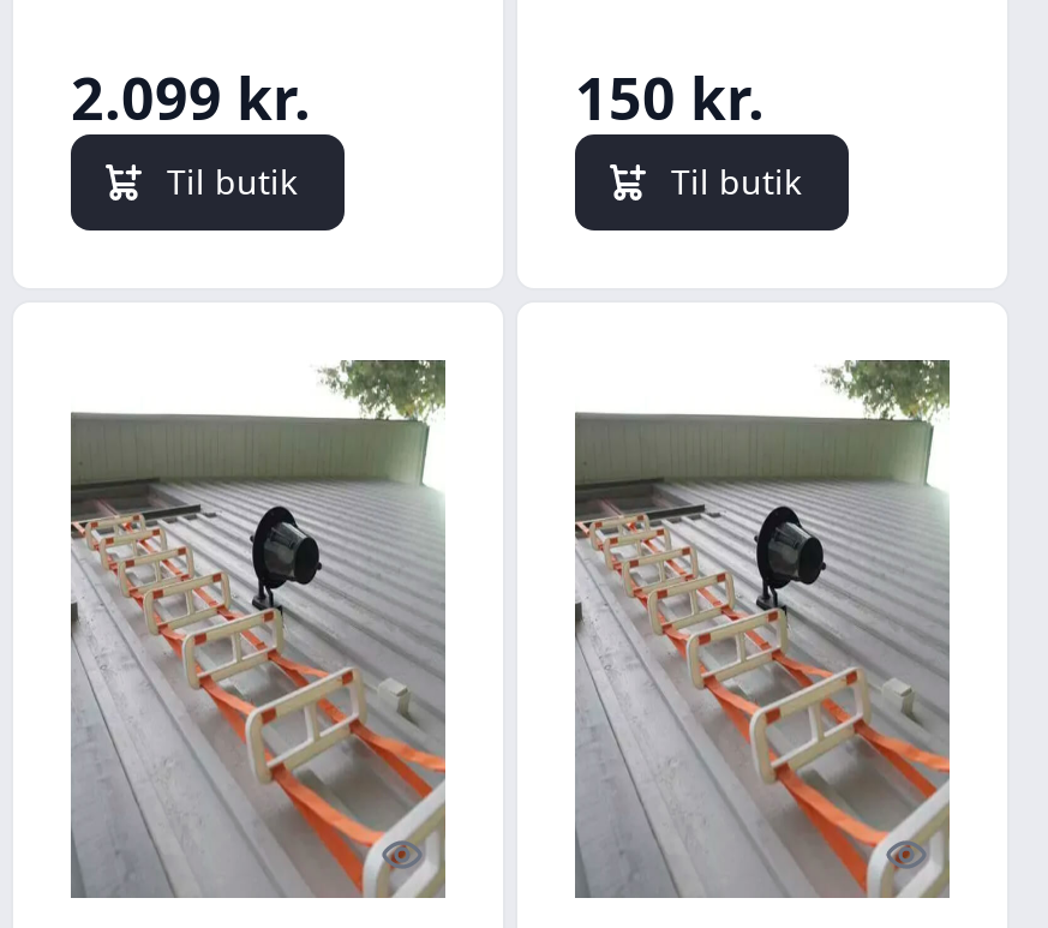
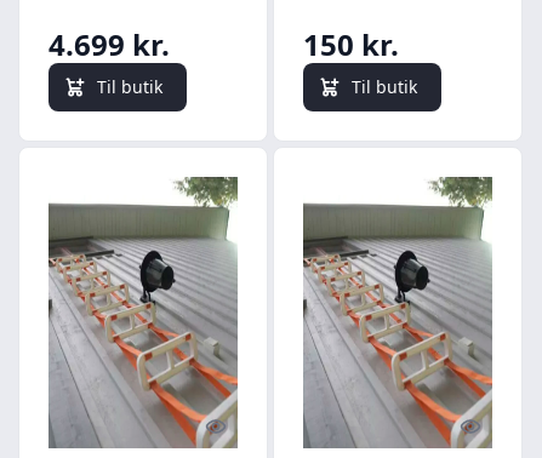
[71,58,311,137] 2.099 kr. -> [49,24,170,64] 4.699 kr.

